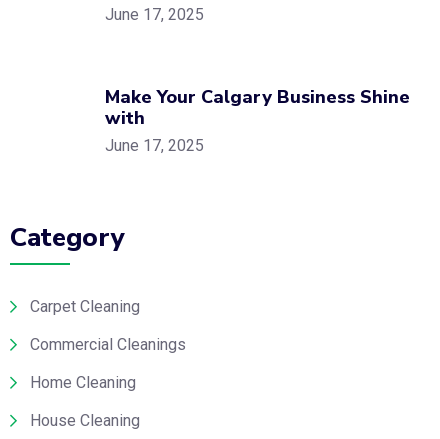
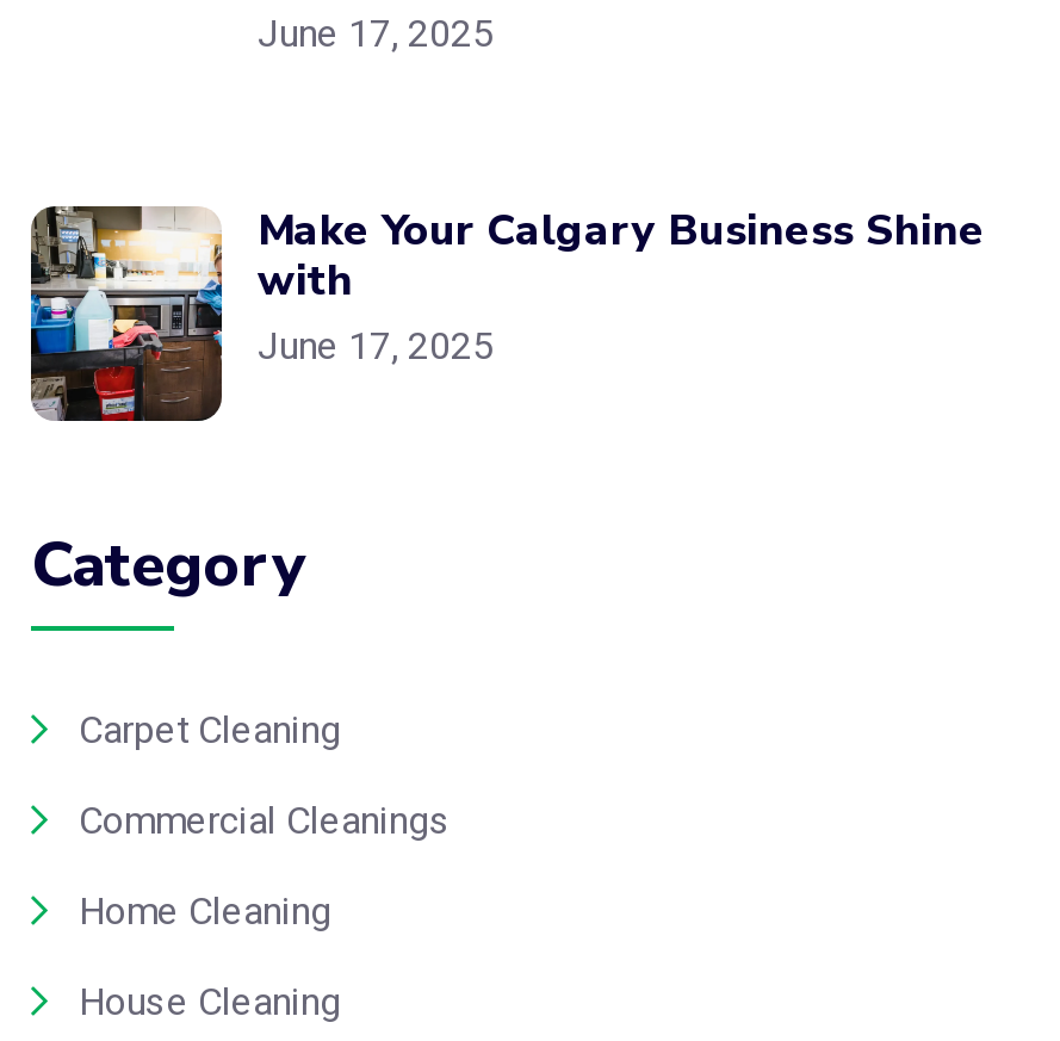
none -> [29,204,224,423] [image]

